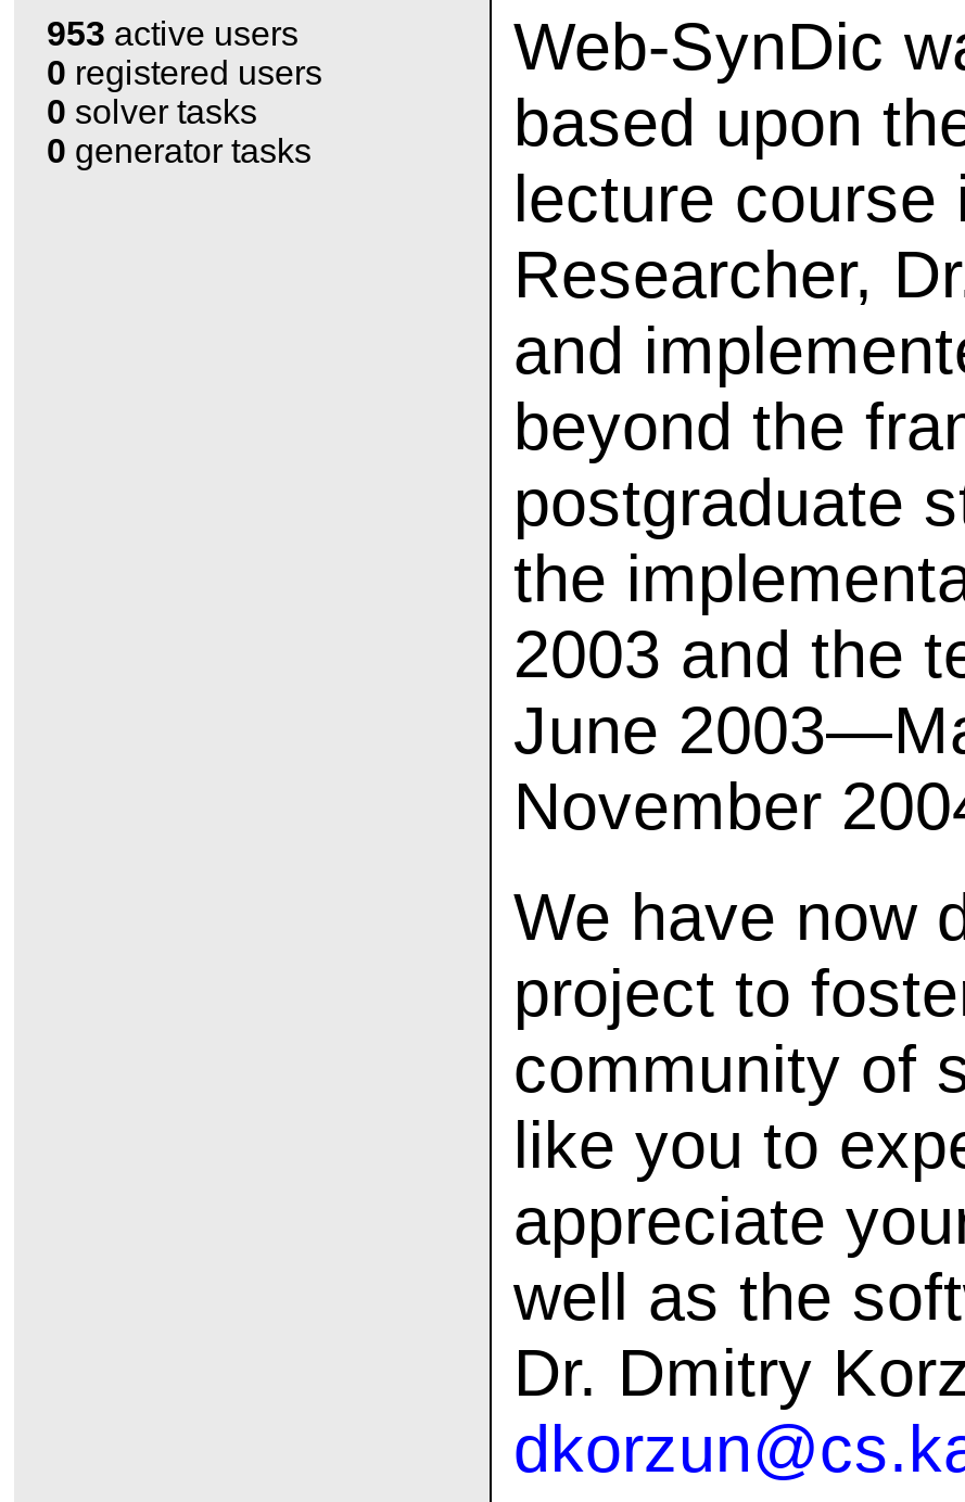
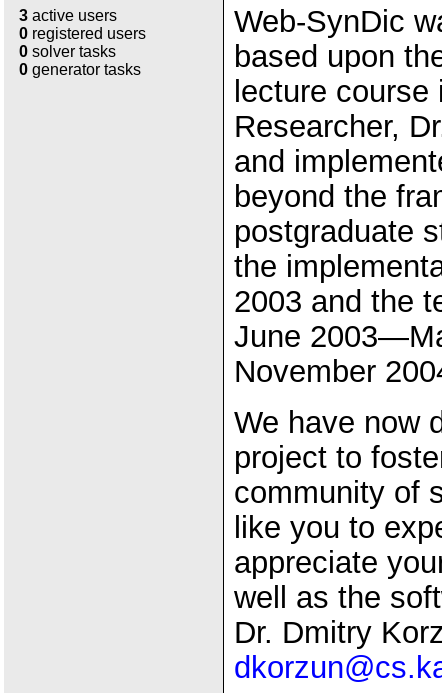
[47,15,299,52] 953 active users -> [19,7,117,24] 3 active users

